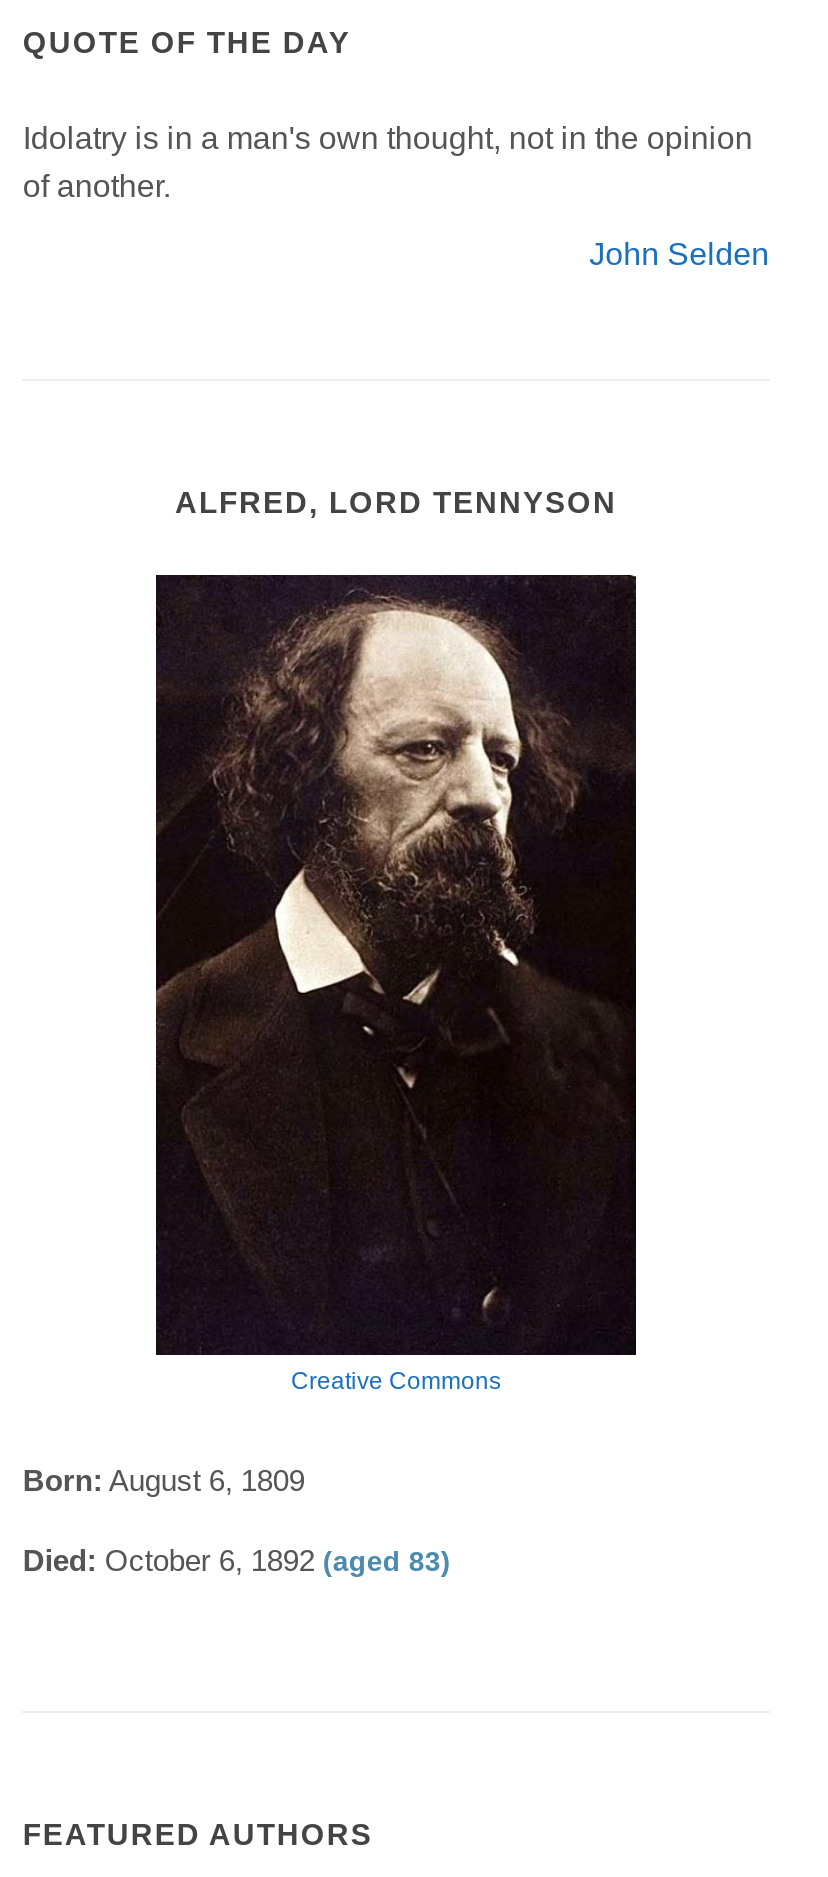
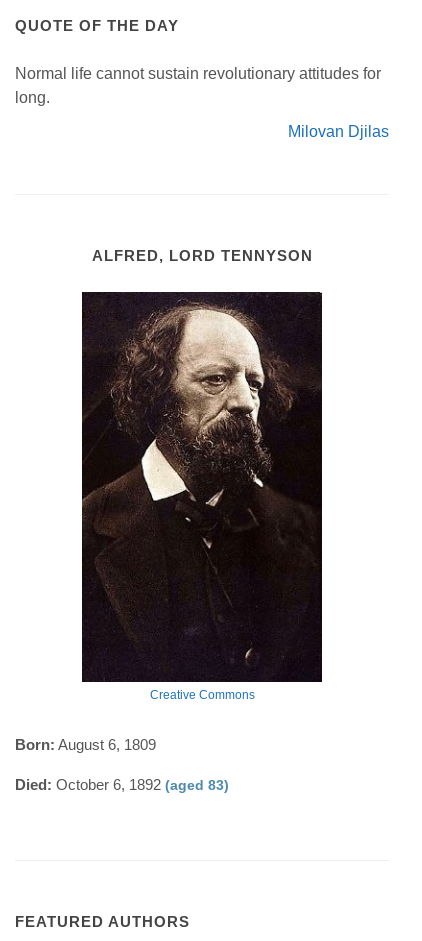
[23,120,753,202] Idolatry is in a man's own thought, not in the opinion | of another. -> [15,65,381,106] Normal life cannot sustain revolutionary attitudes for | long.
[589,236,769,270] John Selden -> [288,123,389,140] Milovan Djilas

